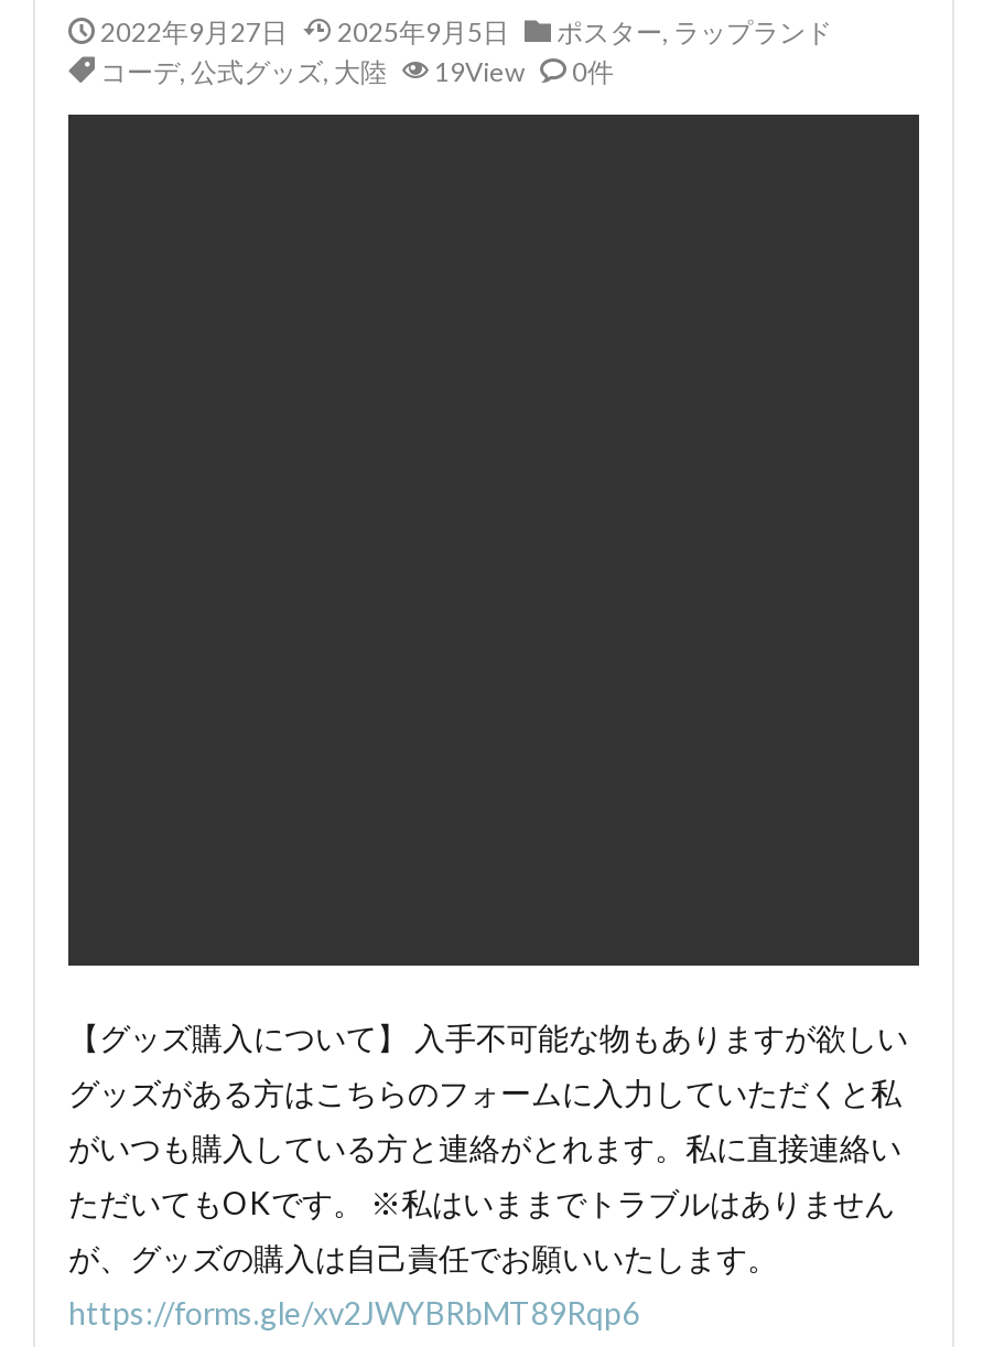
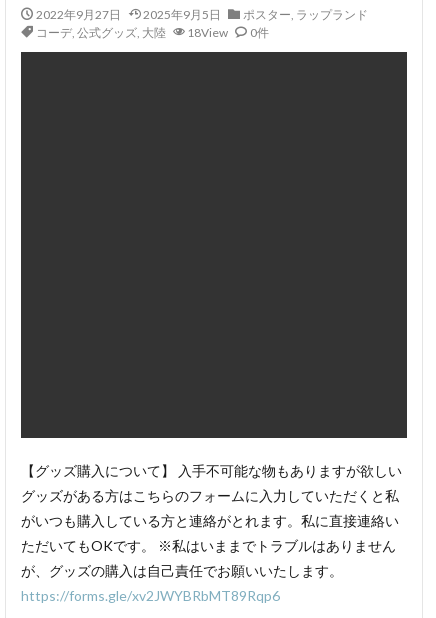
[100,55,614,88] コーデ,公式グッズ,大陸 19View 0件 -> [35,25,268,40] コーデ,公式グッズ,大陸 18View 0件

